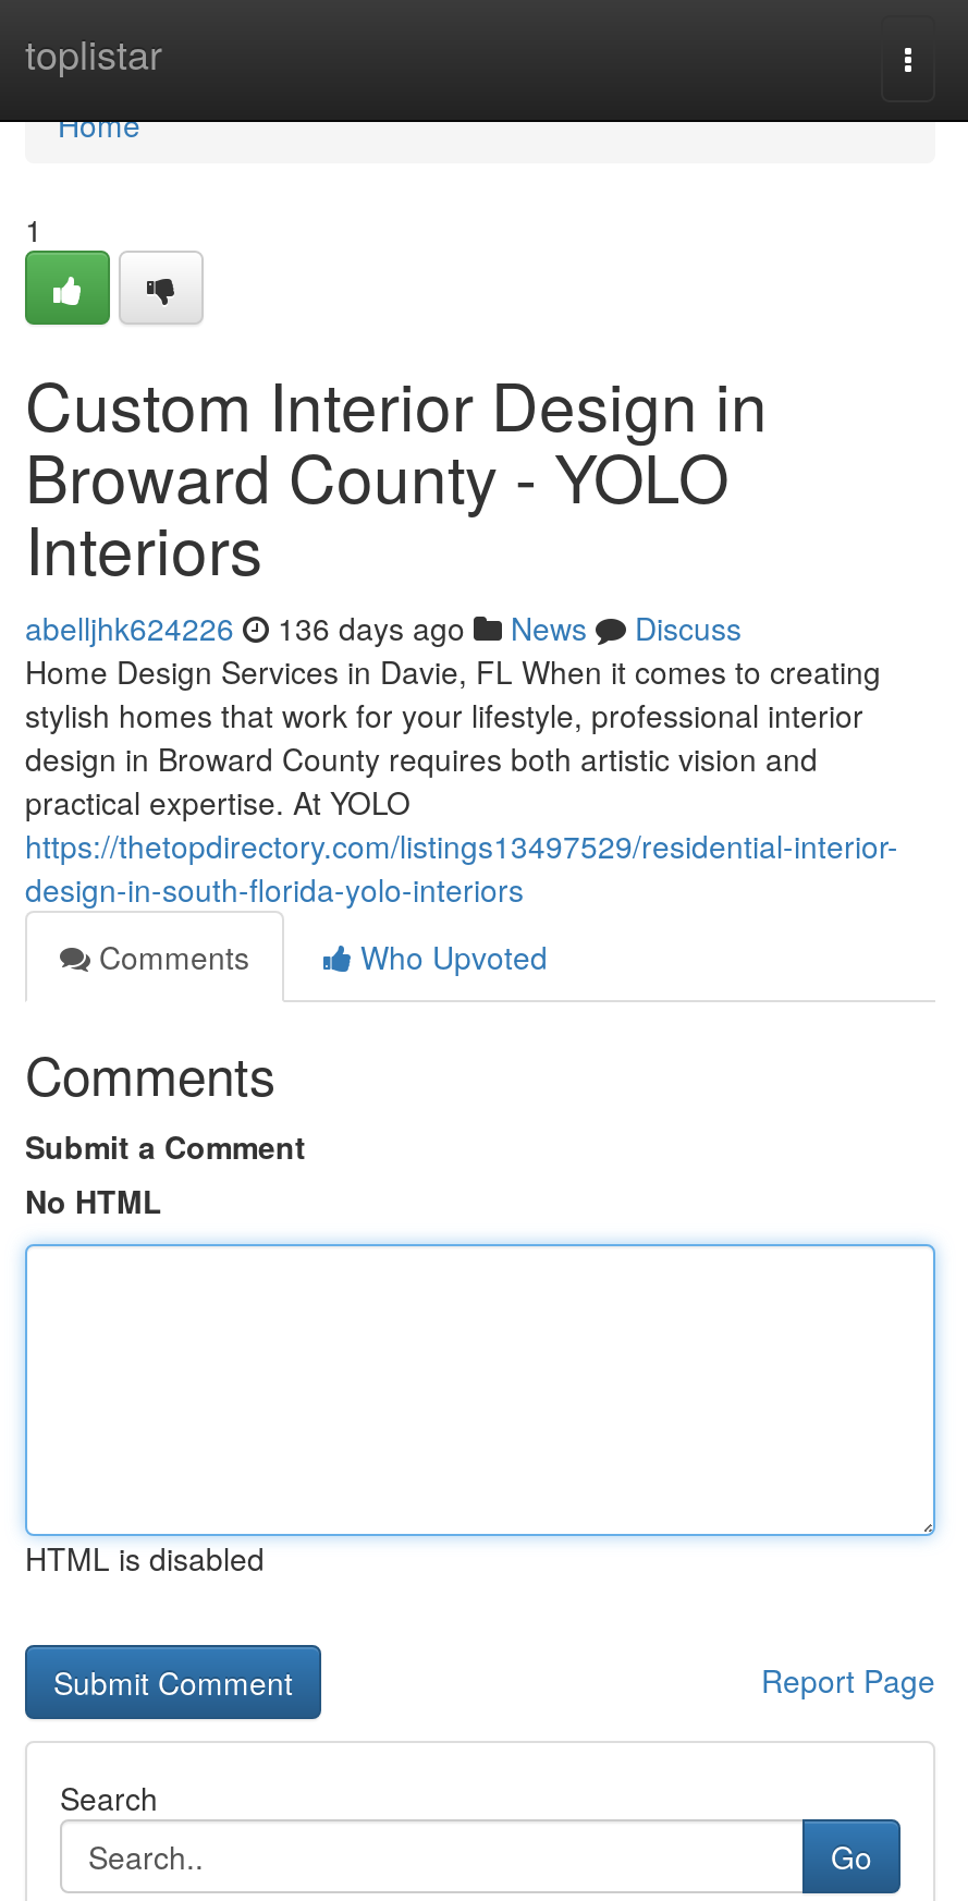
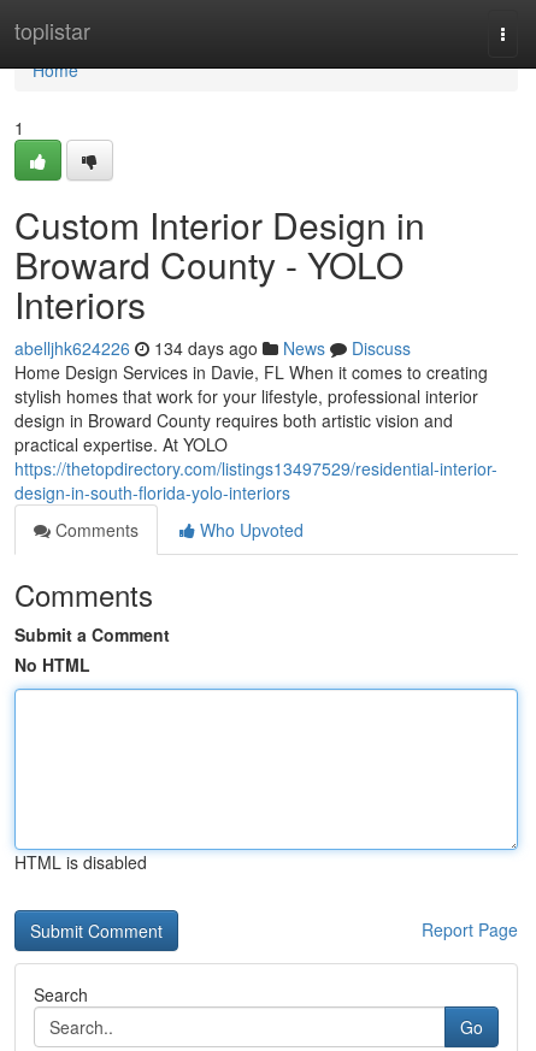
[25,606,742,649] abelljhk624226 136 days ago News Discuss -> [14,336,411,360] abelljhk624226 134 days ago News Discuss

